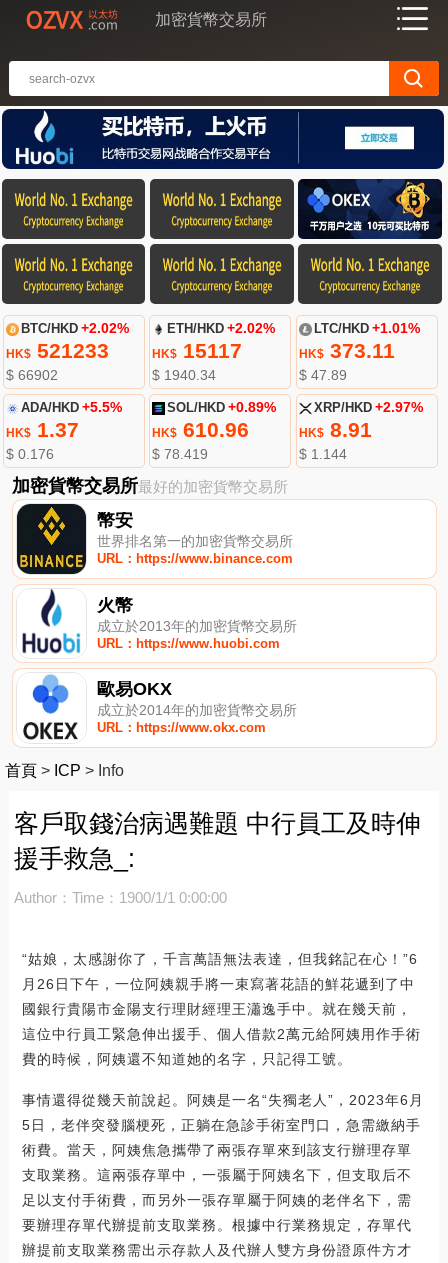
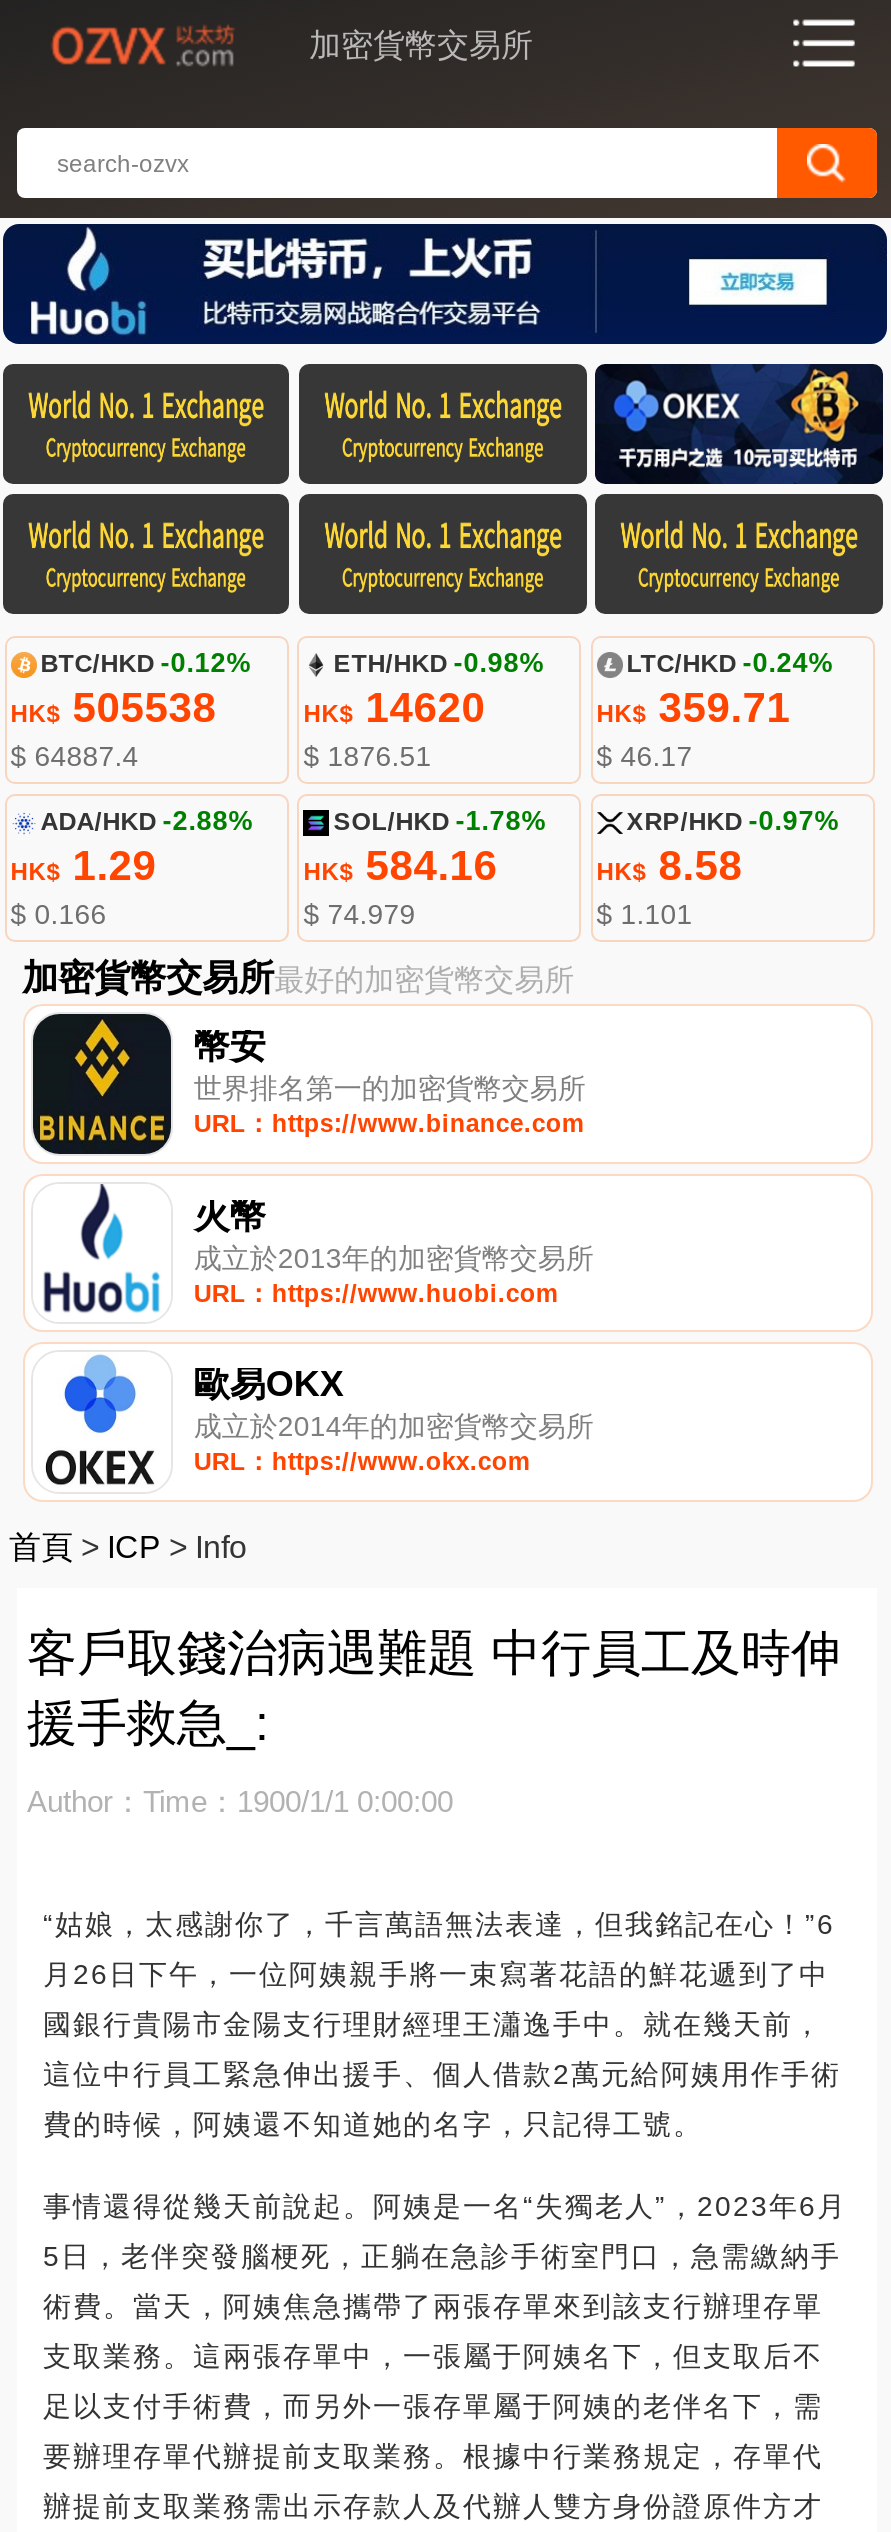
[6,321,129,383] BTC/HKD +2.02% | HK$521233 | $ 66902 -> [11,648,251,772] BTC/HKD -0.12% | HK$505538 | $ 64887.4
[152,321,275,383] ETH/HKD +2.02% | HK$15117 | $ 1940.34 -> [304,648,544,772] ETH/HKD -0.98% | HK$14620 | $ 1876.51
[299,321,420,383] LTC/HKD +1.01% | HK$373.11 | $ 47.89 -> [597,648,833,772] LTC/HKD -0.24% | HK$359.71 | $ 46.17
[6,400,122,462] ADA/HKD +5.5% | HK$1.37 | $ 0.176 -> [11,806,253,930] ADA/HKD -2.88% | HK$1.29 | $ 0.166
[152,400,276,462] SOL/HKD +0.89% | HK$610.96 | $ 78.419 -> [304,806,546,930] SOL/HKD -1.78% | HK$584.16 | $ 74.979
[299,400,423,462] XRP/HKD +2.97% | HK$8.91 | $ 1.144 -> [597,806,839,930] XRP/HKD -0.97% | HK$8.58 | $ 1.101

